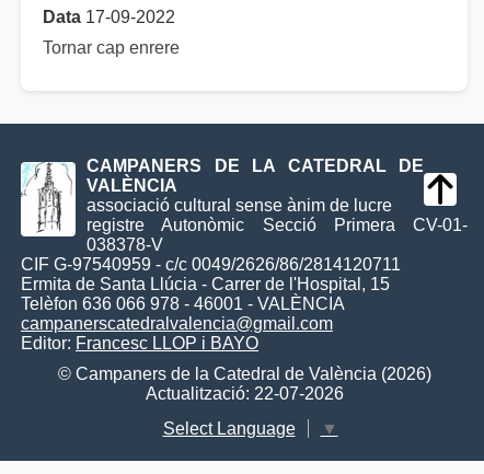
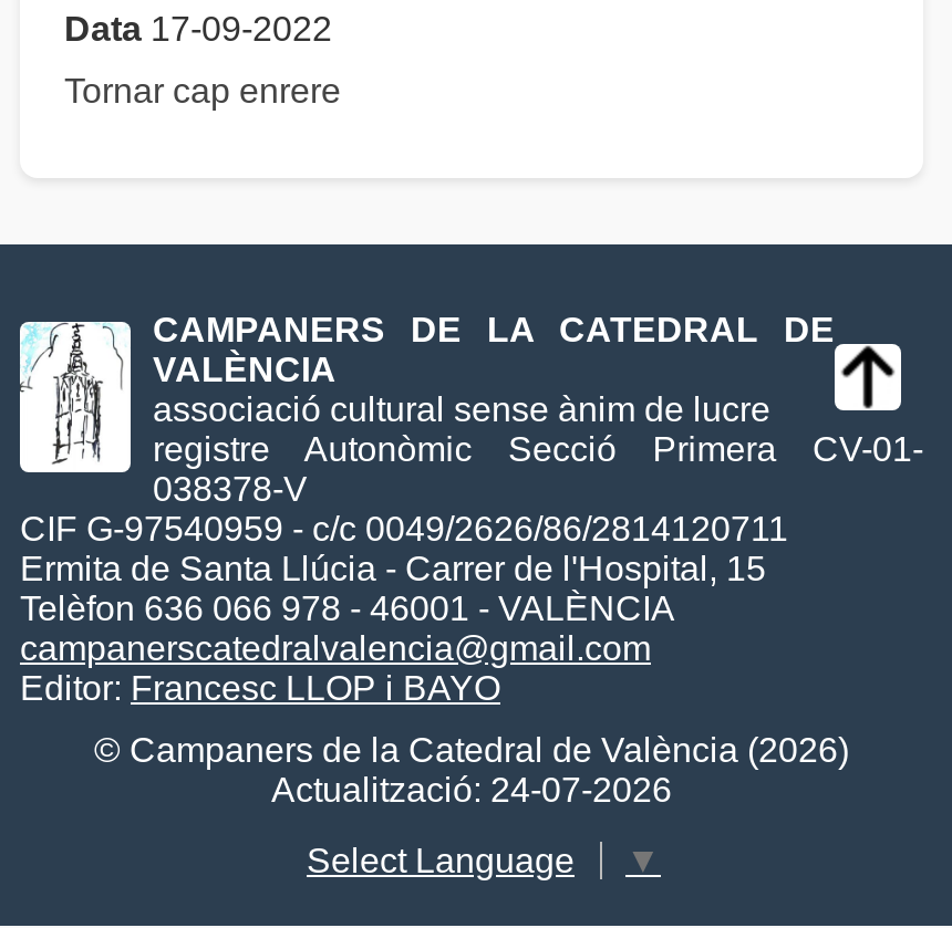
[145,384,343,403] Actualització: 22-07-2026 -> [271,771,672,809] Actualització: 24-07-2026

